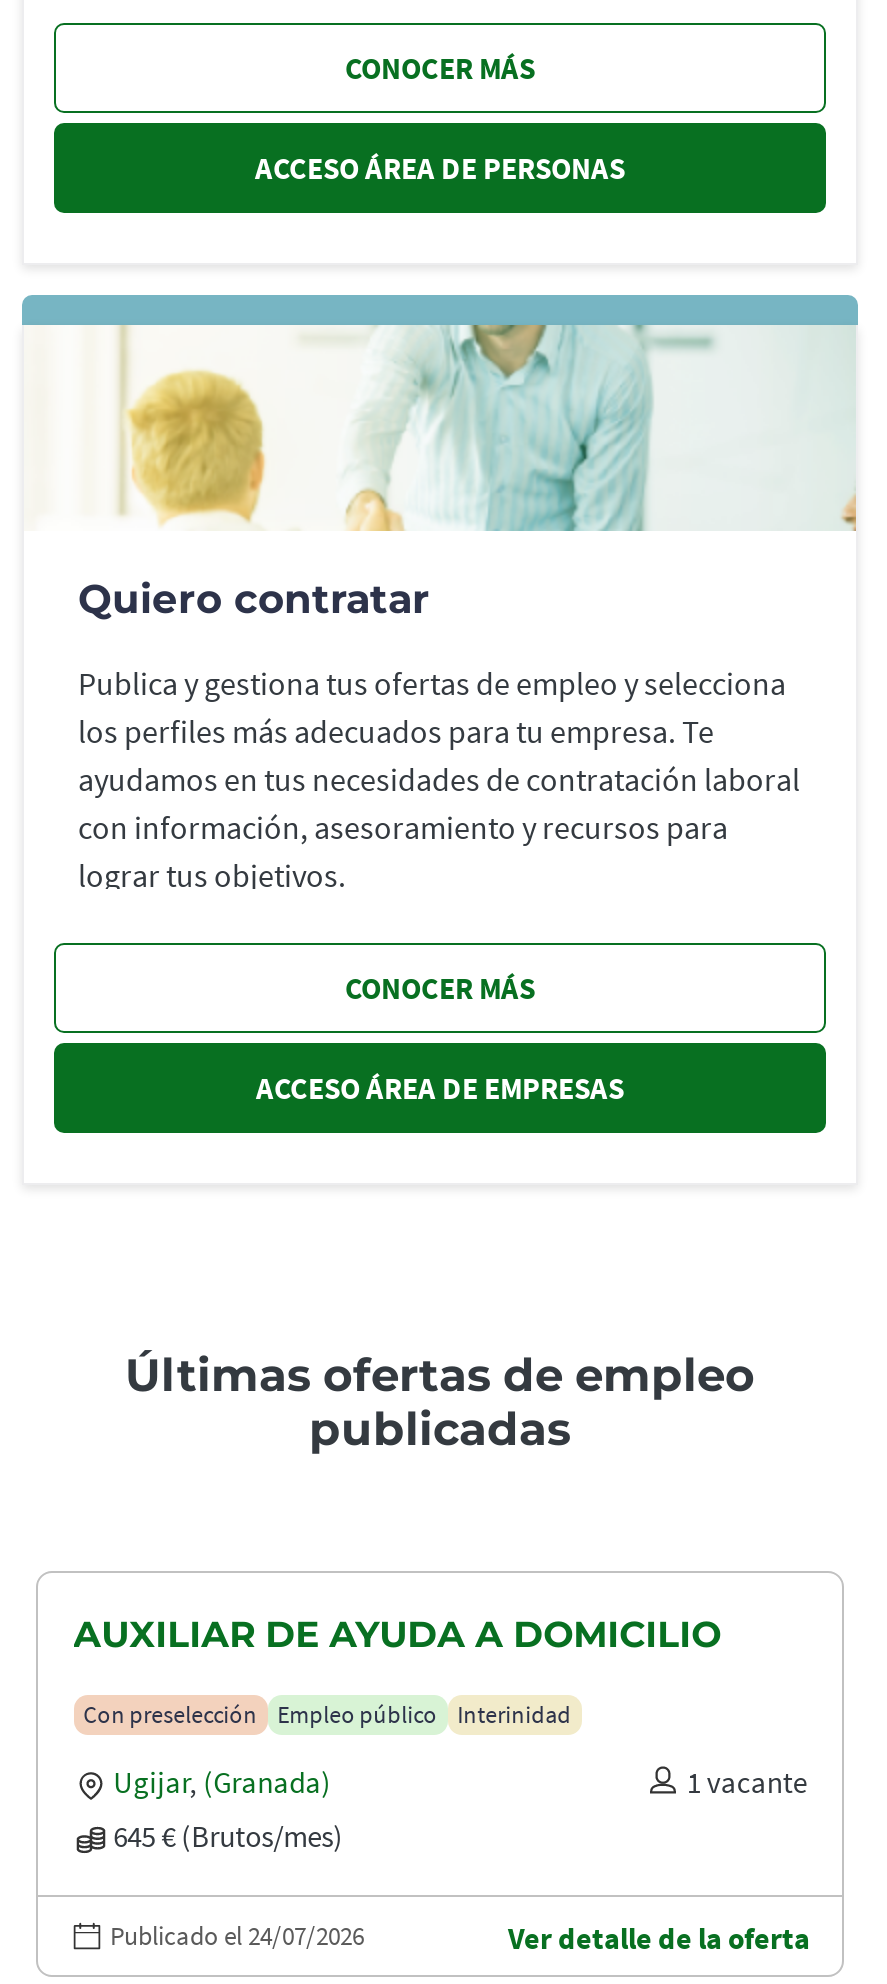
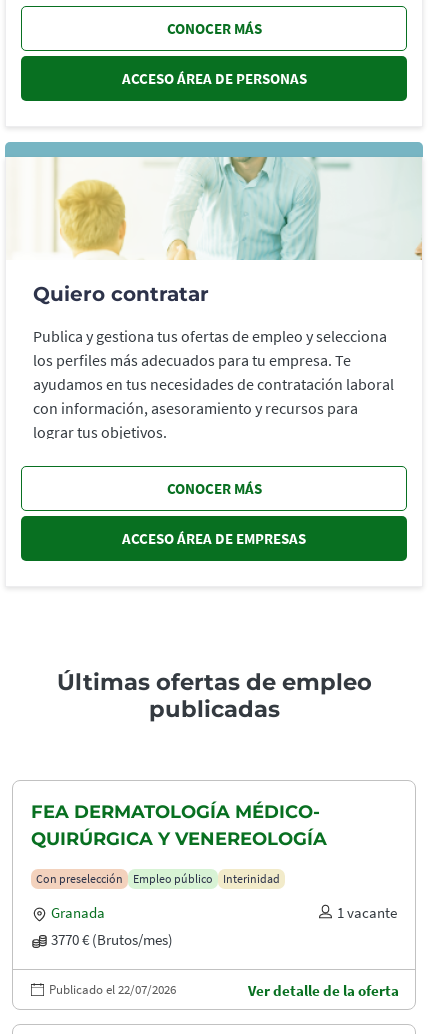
[73,1612,721,1656] AUXILIAR DE AYUDA A DOMICILIO -> [31,801,327,850] FEA DERMATOLOGÍA MÉDICO- | QUIRÚRGICA Y VENEREOLOGÍA
[113,1762,331,1800] Ugijar, (Granada) -> [51,903,105,922] Granada
[113,1816,343,1854] 645 € (Brutos/mes) -> [51,930,173,949] 3770 € (Brutos/mes)
[110,1918,364,1952] Publicado el 24/07/2026 -> [49,981,176,998] Publicado el 22/07/2026

